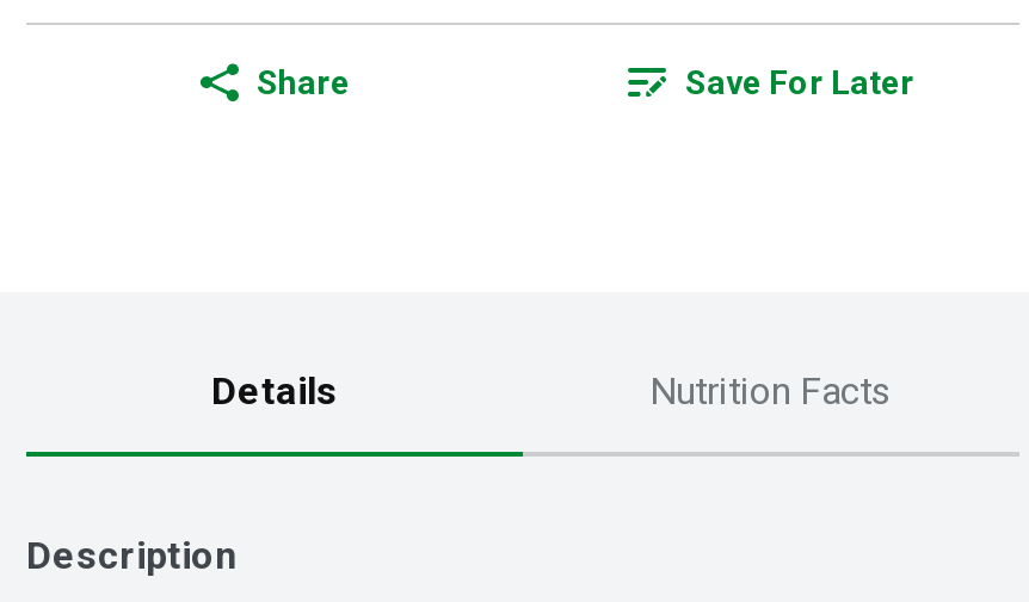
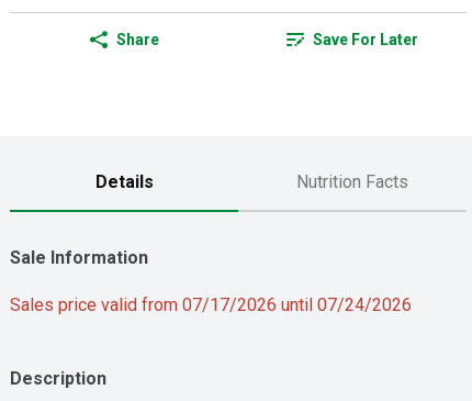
none -> [10,247,412,316] Sale Information | Sales price valid from 07/17/2026 until 07/24/2026

